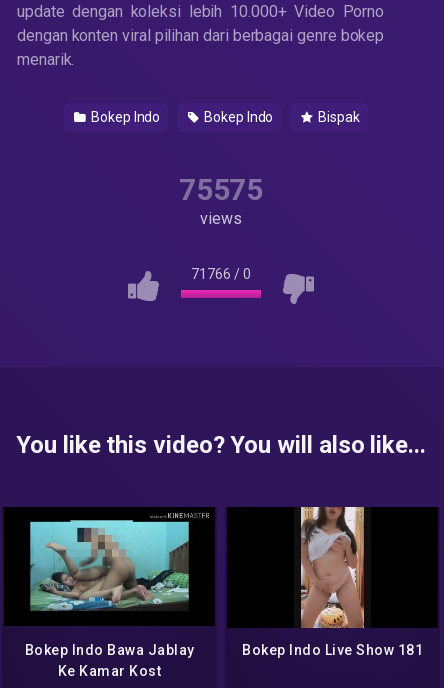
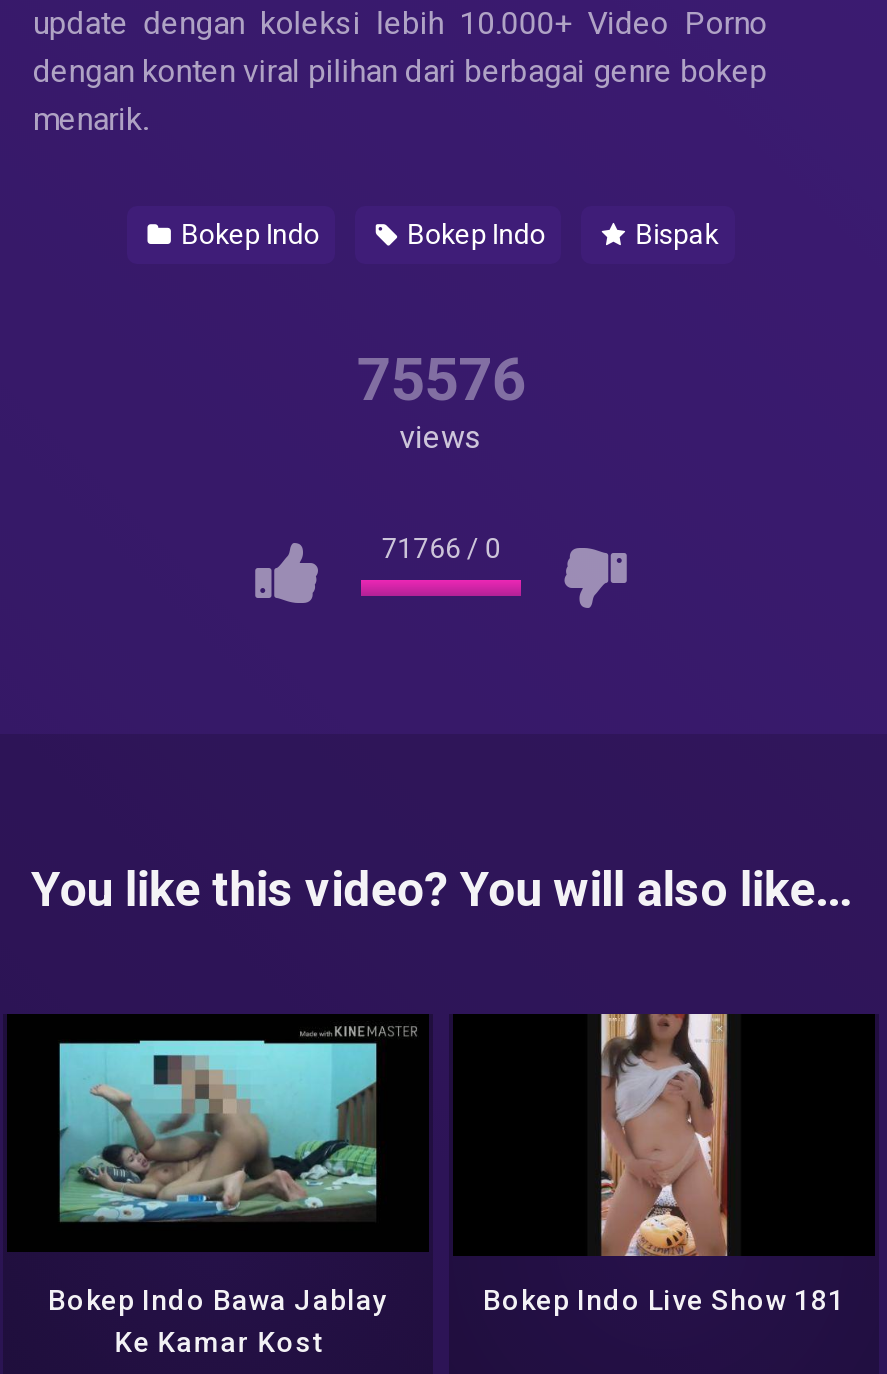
[179,172,263,207] 75575 -> [356,344,526,414] 75576

